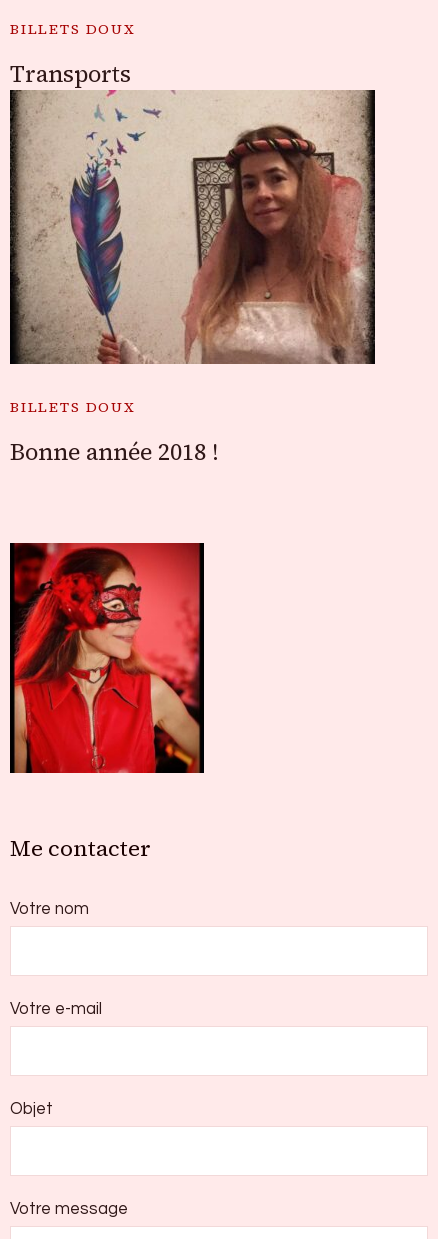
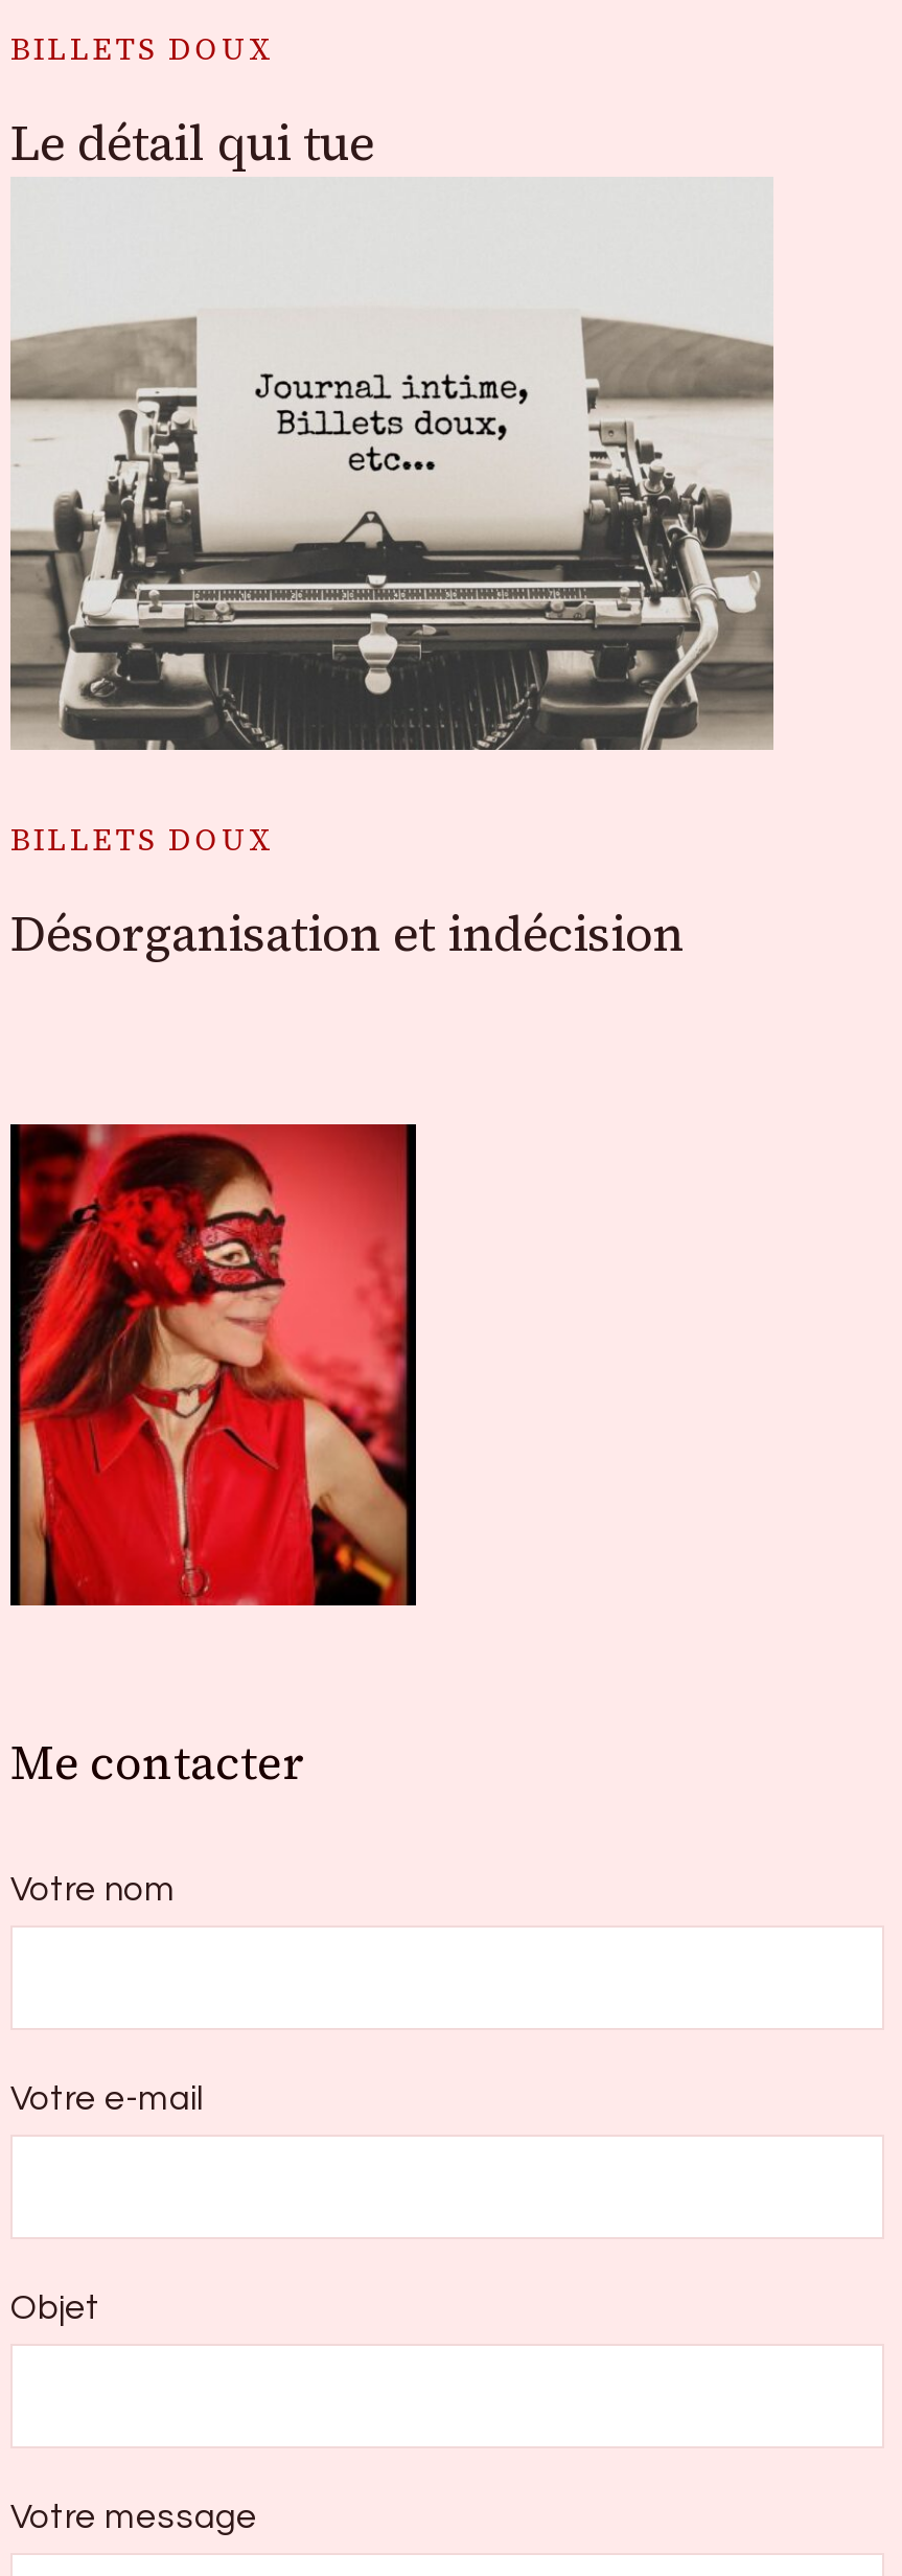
[10,57,131,89] Transports -> [10,110,374,177] Le détail qui tue
[9,89,376,365] [image] -> [8,178,773,751] [image]
[10,435,219,467] Bonne année 2018 ! -> [10,900,684,967] Désorganisation et indécision

